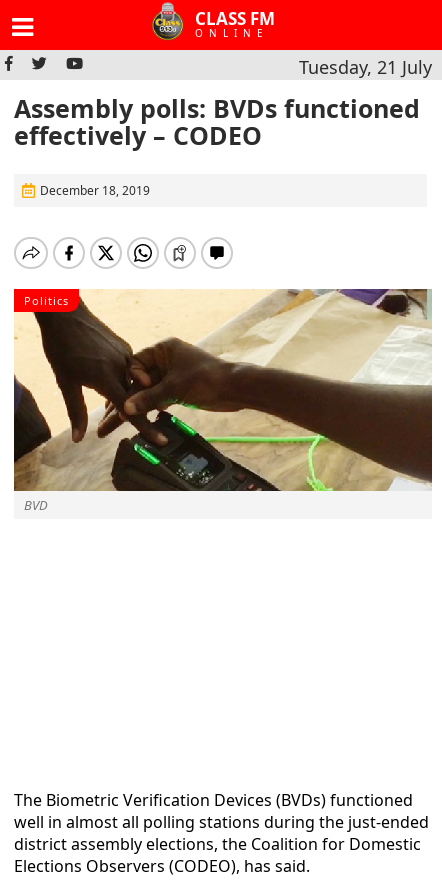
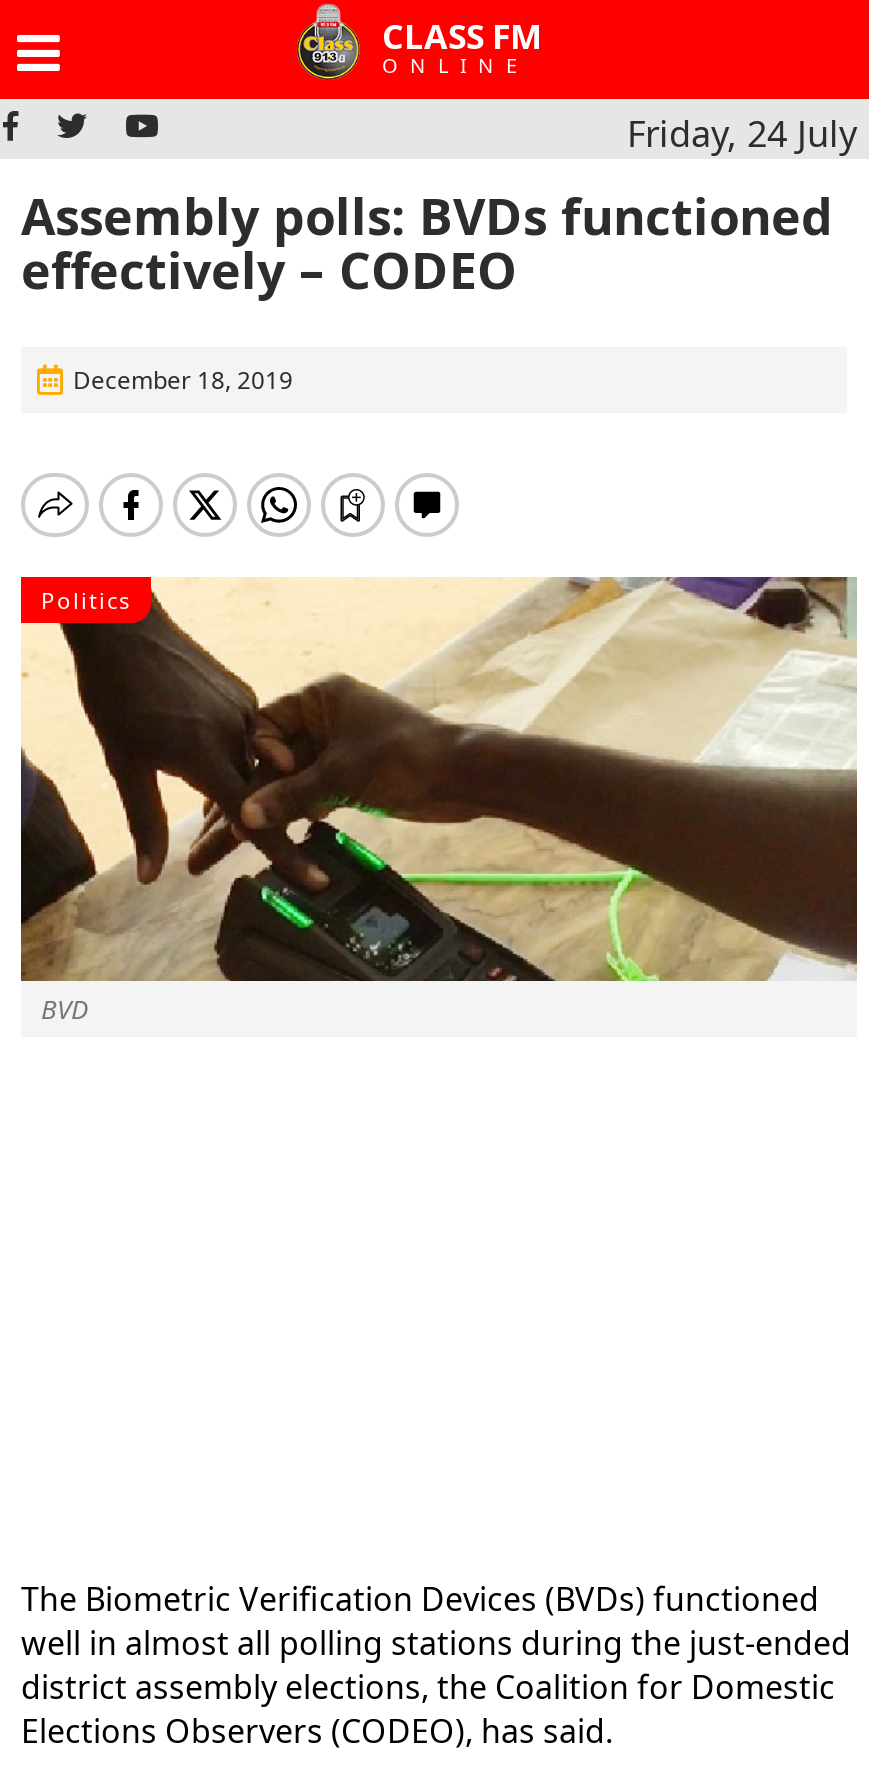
[299,55,432,79] Tuesday, 21 July -> [627,109,857,157] Friday, 24 July

